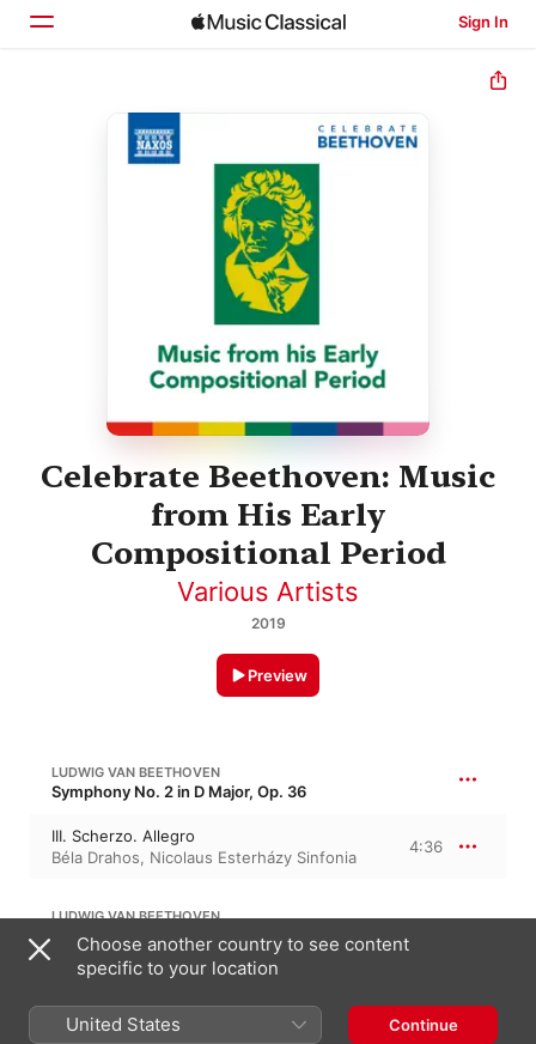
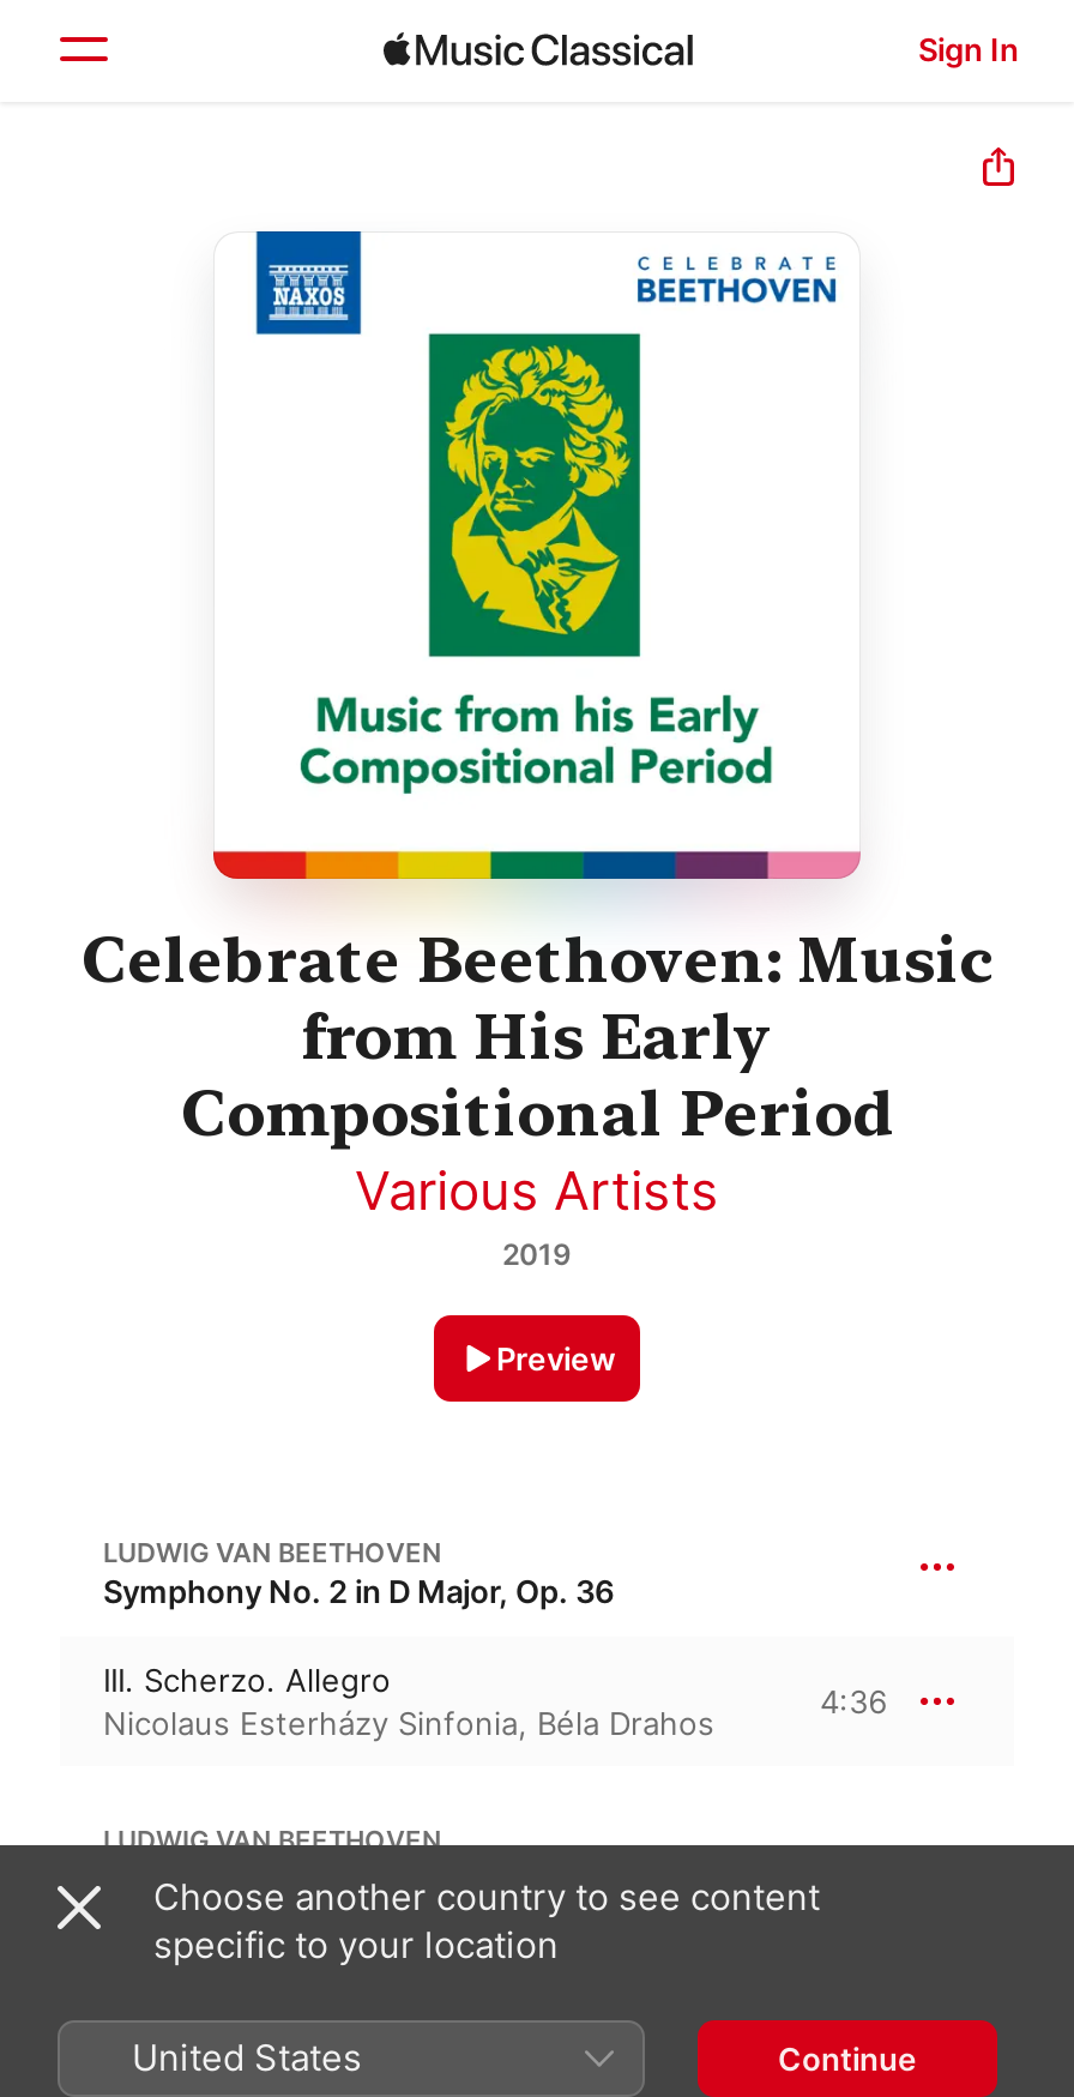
[51,848,357,867] Béla Drahos, Nicolaus Esterházy Sinfonia -> [103,1705,714,1743] Nicolaus Esterházy Sinfonia, Béla Drahos

